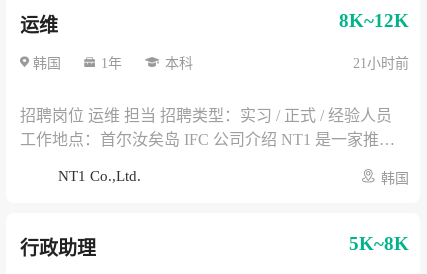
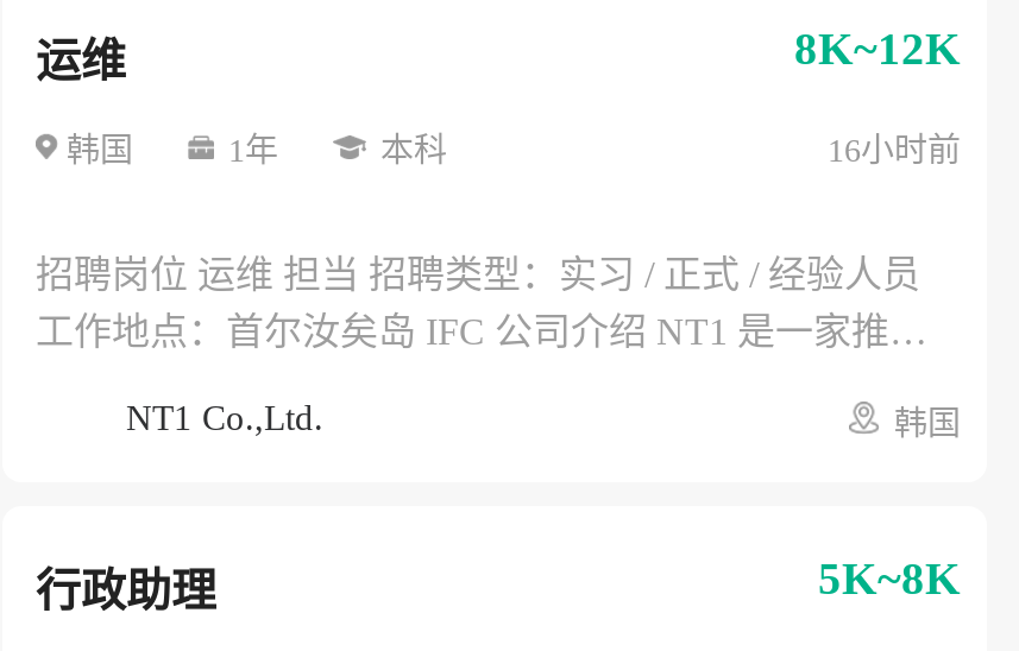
[353,56,409,71] 21小时前 -> [828,133,961,169] 16小时前

